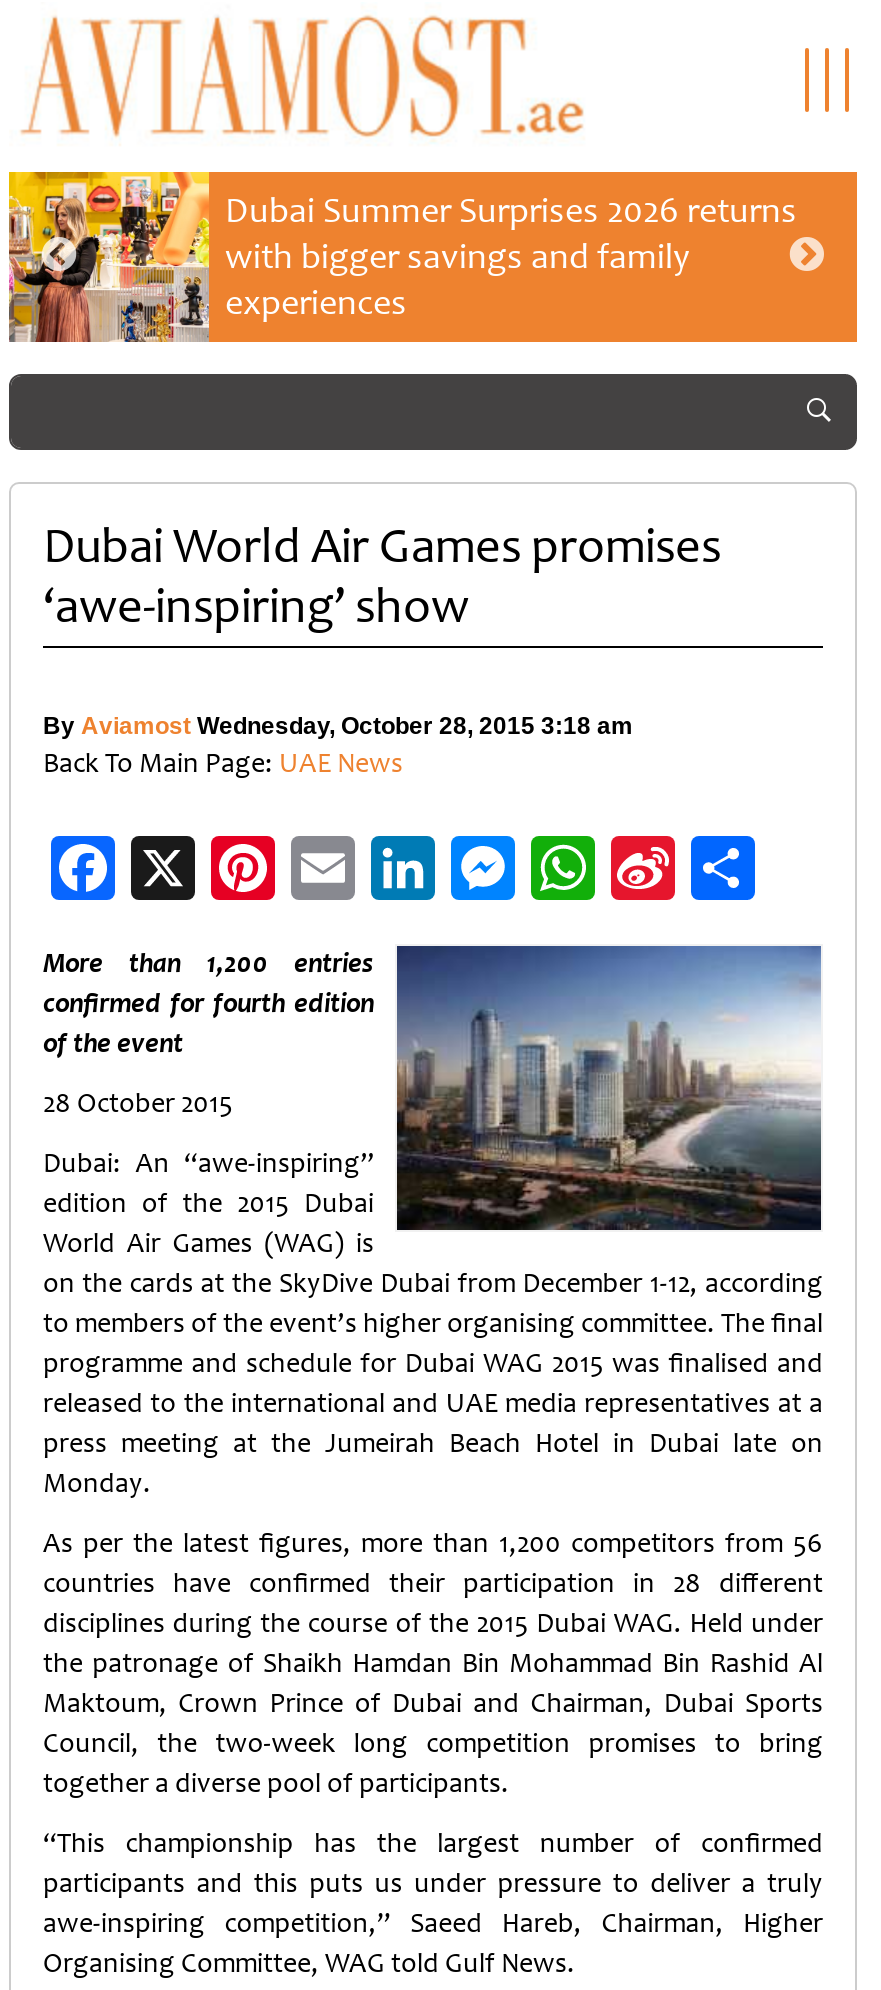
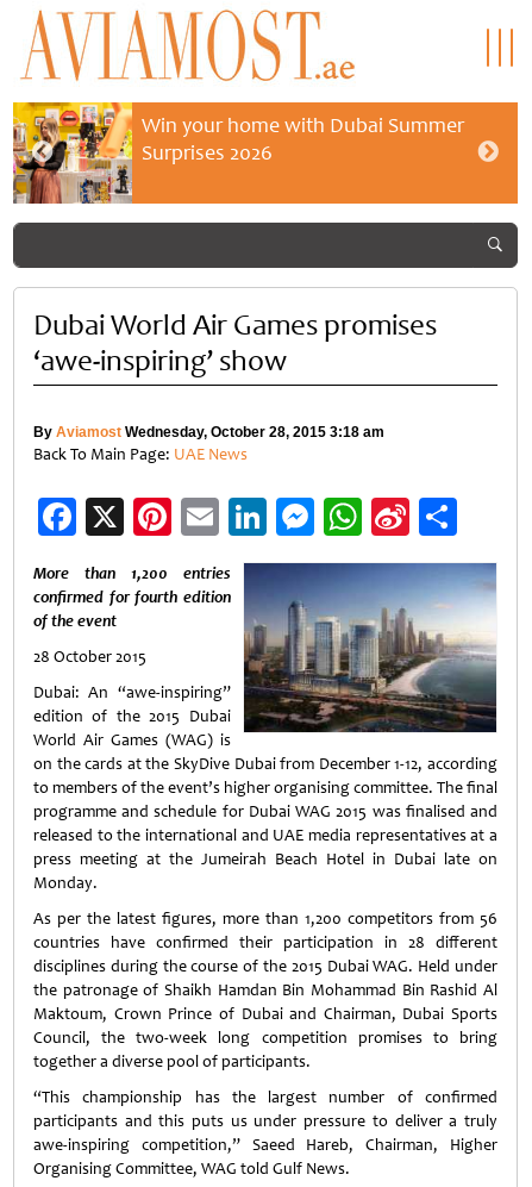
[225,188,797,324] Dubai Summer Surprises 2026 returns | with bigger savings and family | experiences -> [142,112,464,165] Win your home with Dubai Summer | Surprises 2026

